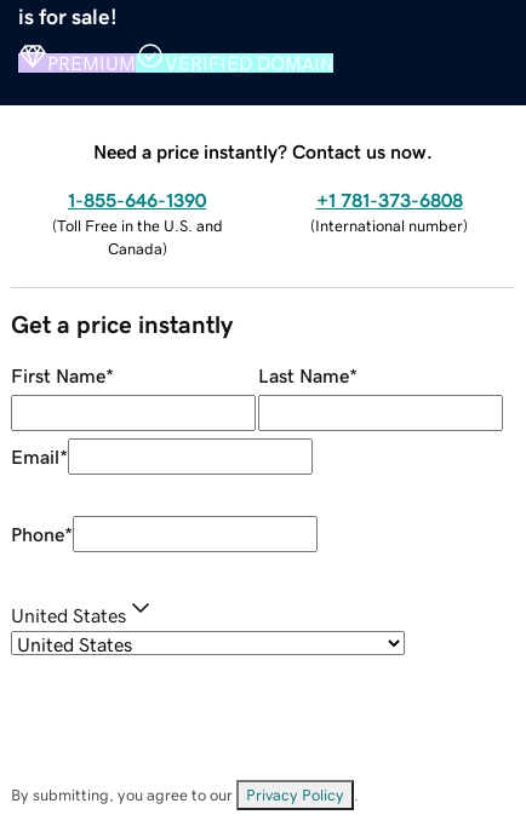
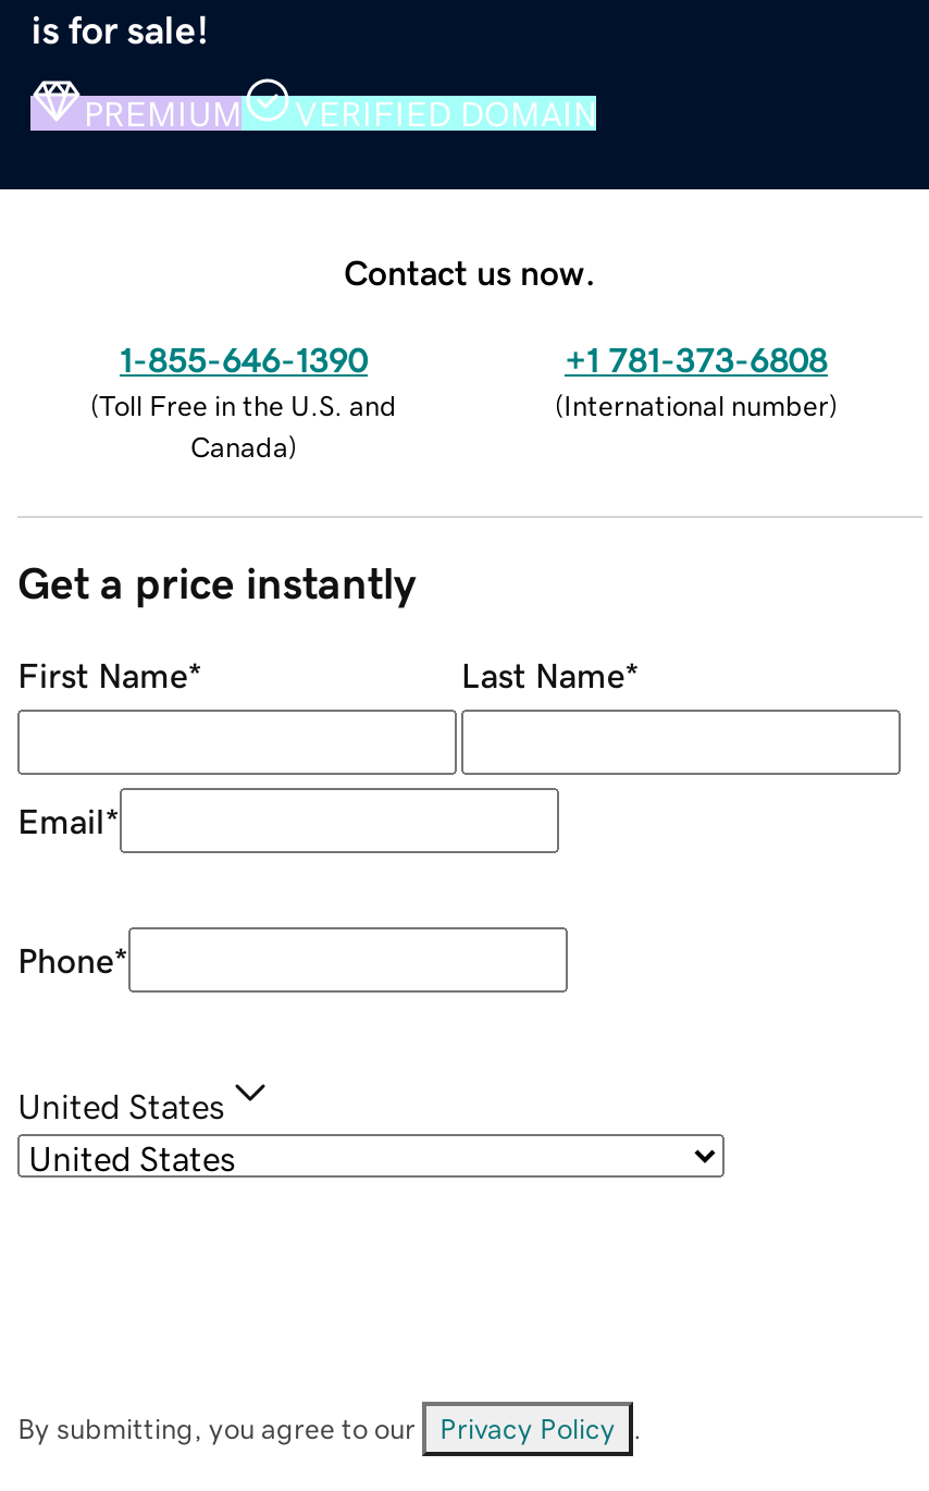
[93,141,433,161] Need a price instantly? Contact us now. -> [344,254,596,289] Contact us now.

